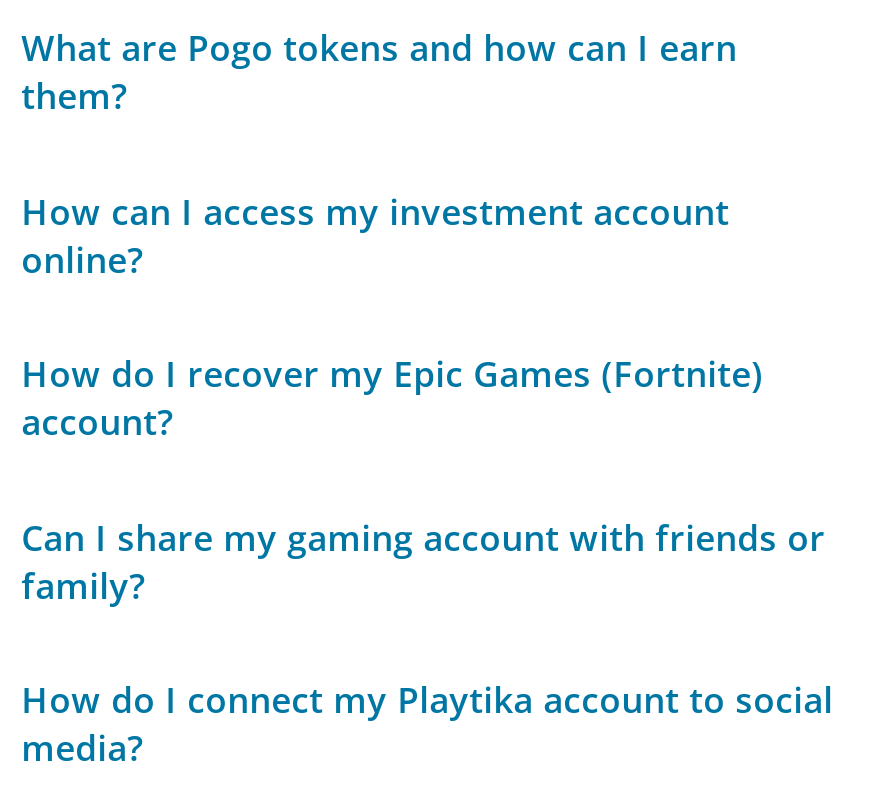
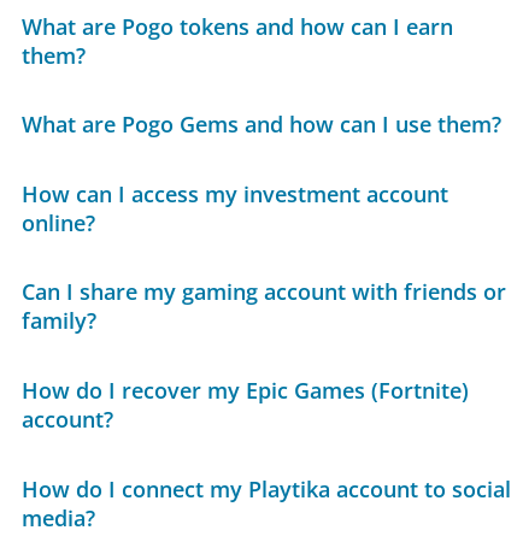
none -> [22,110,502,139] What are Pogo Gems and how can I use them?
moved [21,350,763,446] -> [22,376,469,434]: How do I recover my Epic Games (Fortnite) | account?
moved [21,513,825,609] -> [22,278,506,335]: Can I share my gaming account with friends or | family?

